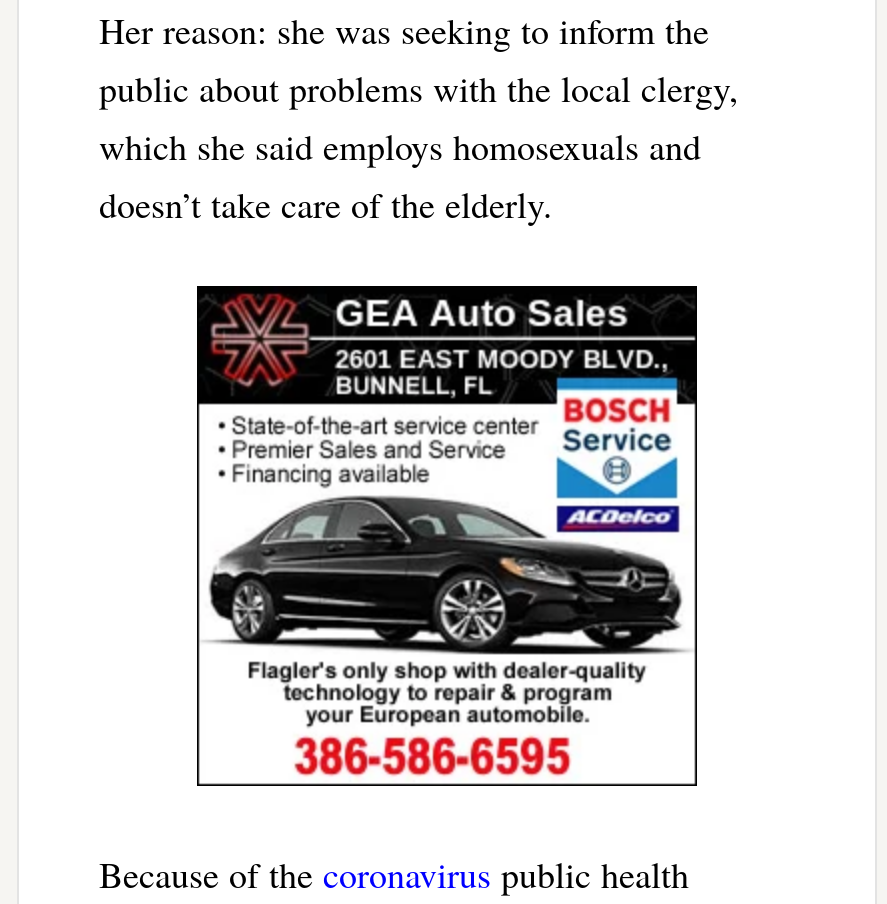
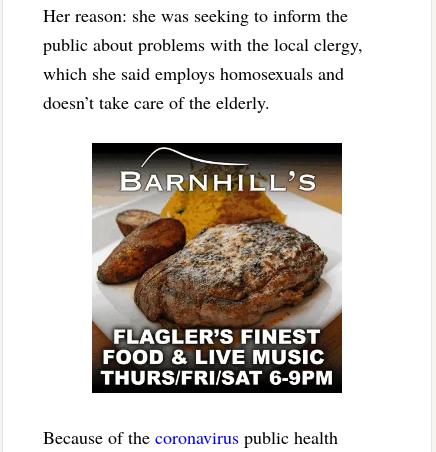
[195,292,699,784] [image] -> [91,146,343,393] [image]

